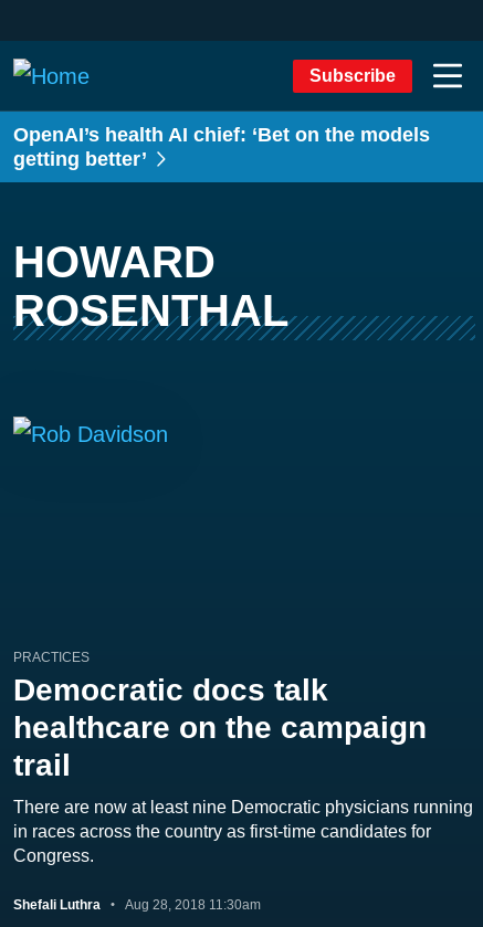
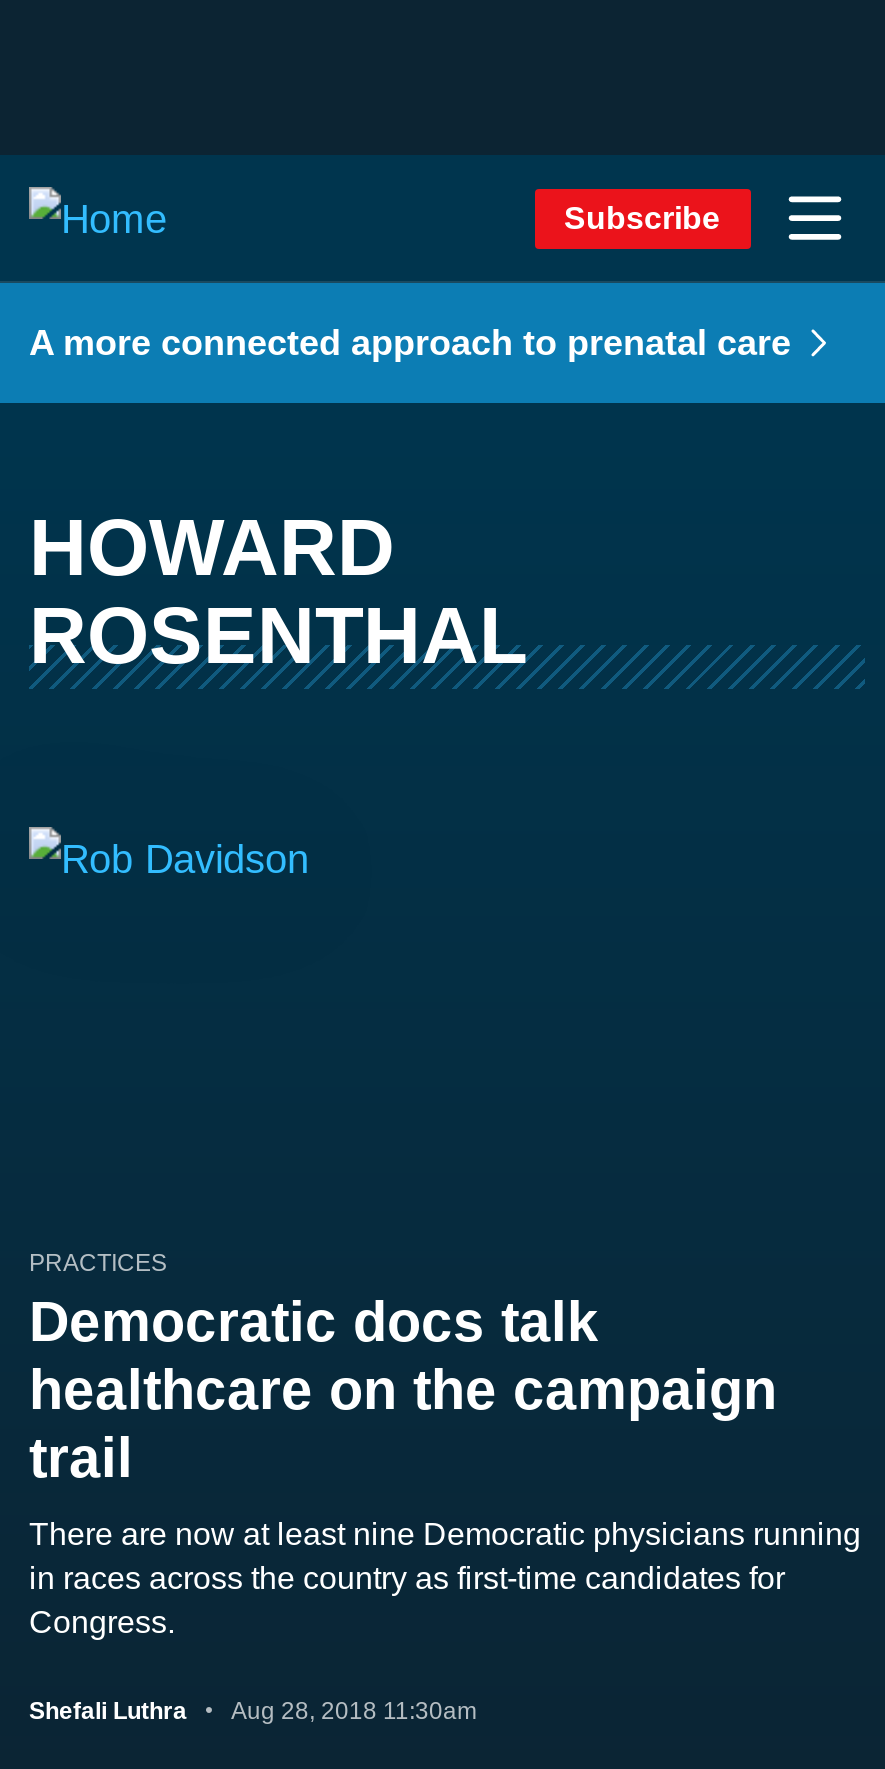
[13,124,430,170] OpenAI’s health AI chief: ‘Bet on the models | getting better’ -> [29,323,801,363] A more connected approach to prenatal care

